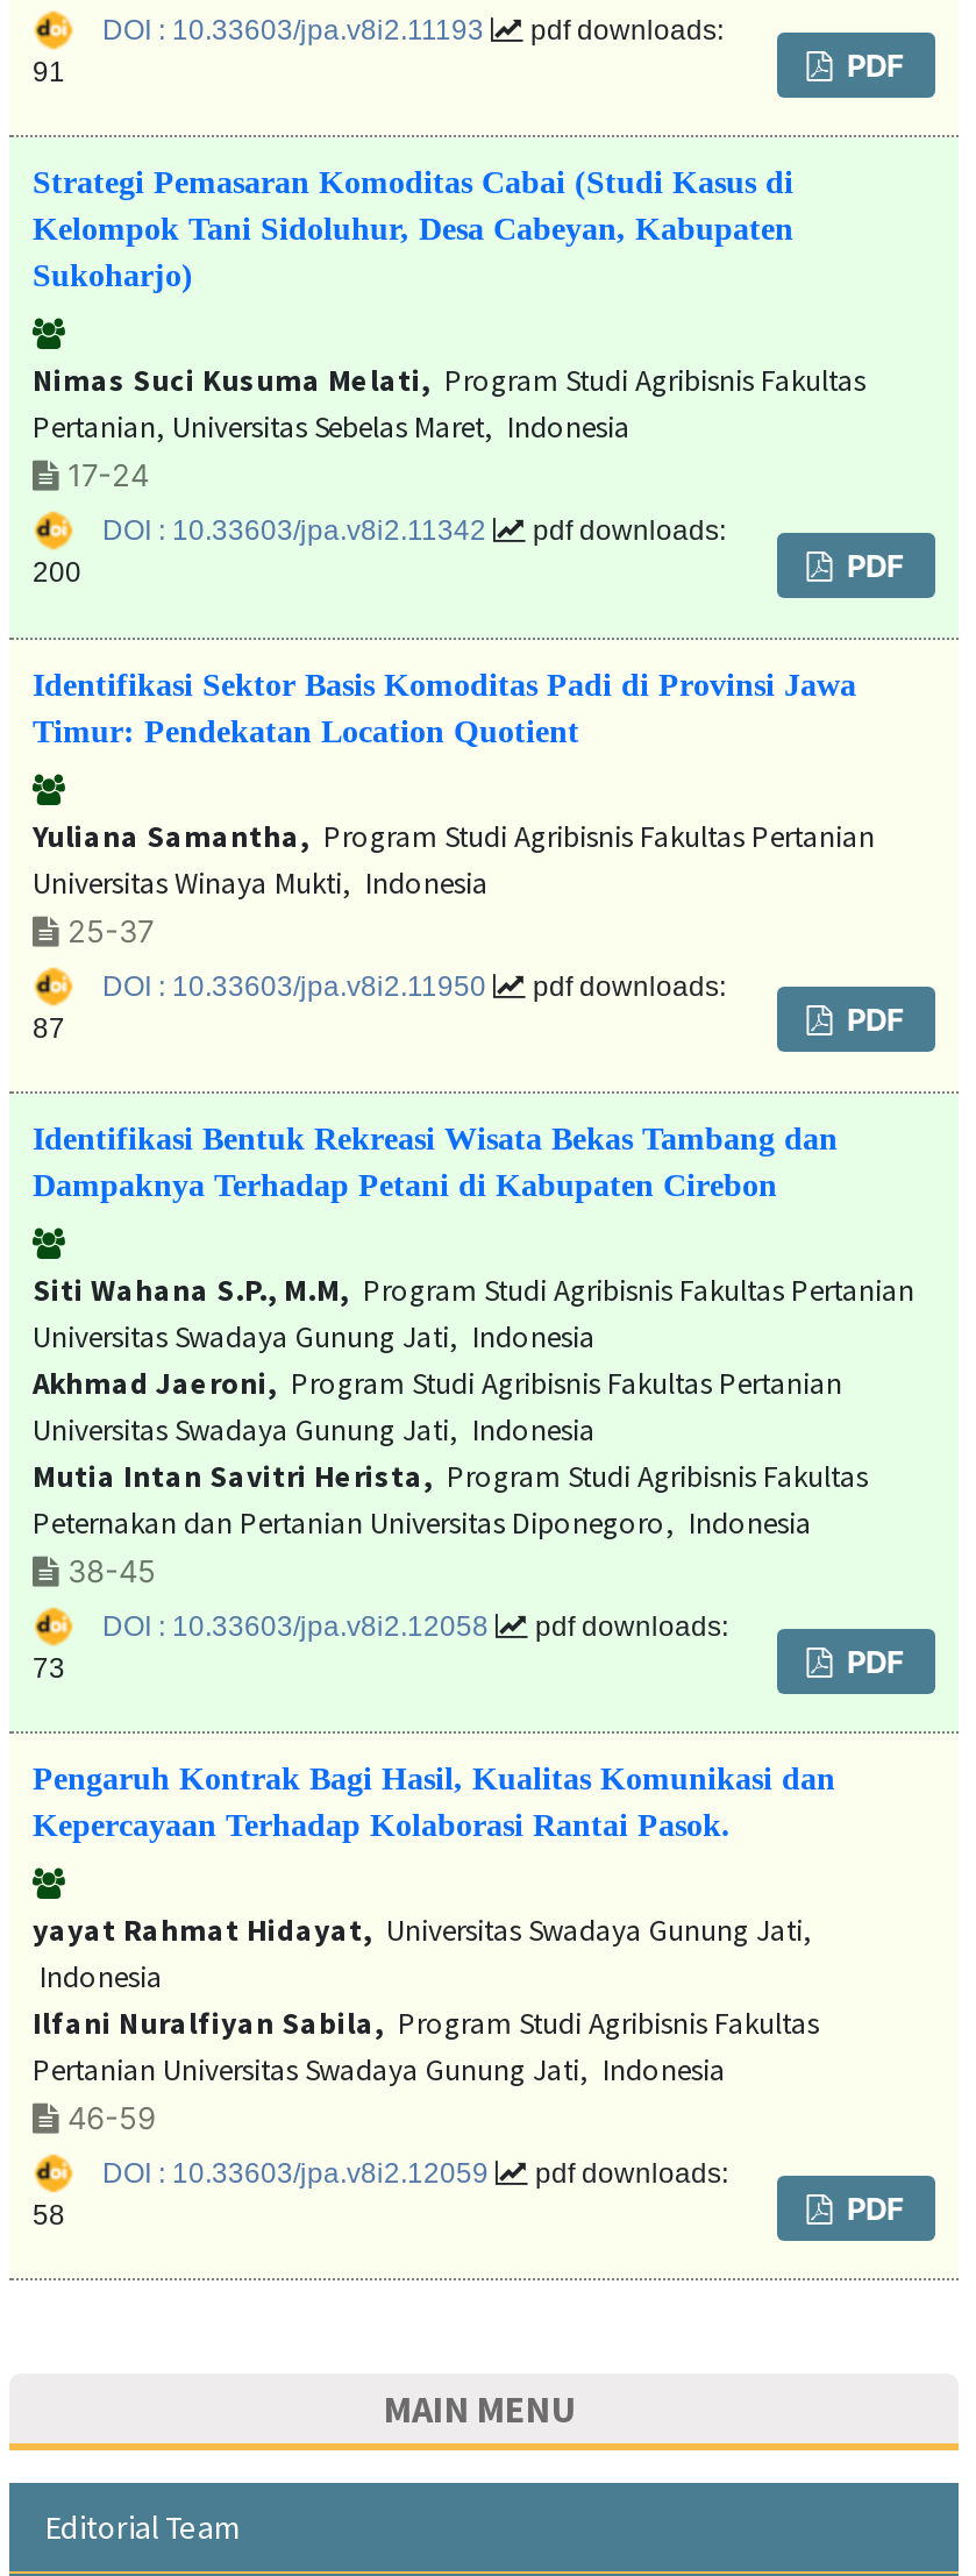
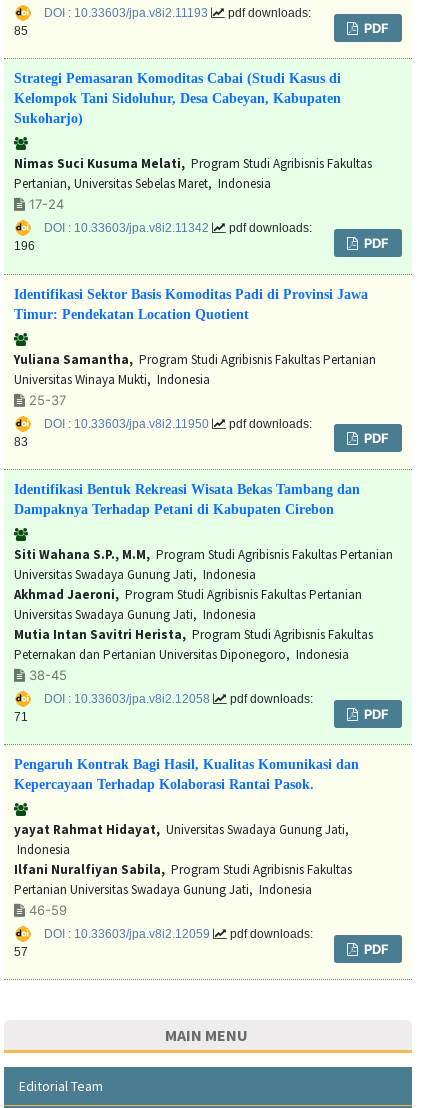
[33,56,65,88] 91 -> [14,24,28,38] 85
[33,557,81,589] 200 -> [14,239,35,253] 196
[33,1011,65,1044] 87 -> [14,434,28,448] 83
[33,1652,65,1684] 73 -> [14,710,28,724] 71
[33,2199,65,2232] 58 -> [14,945,28,959] 57

